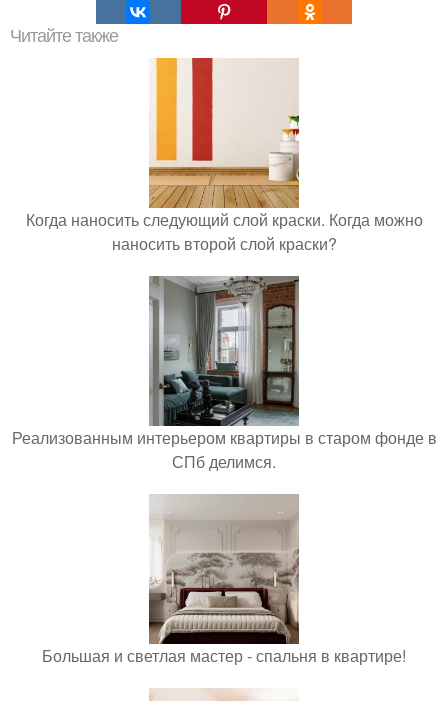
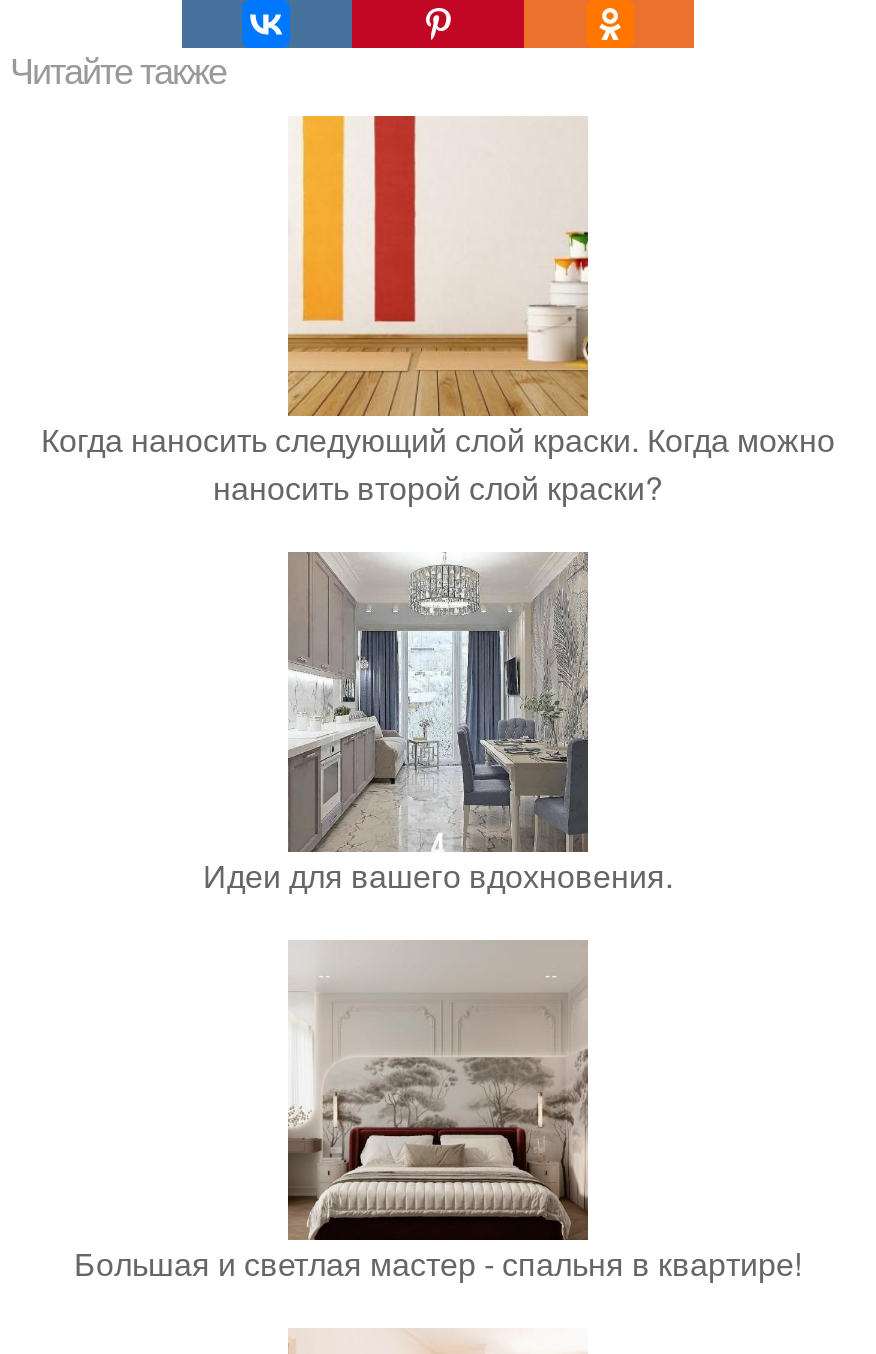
[11,275,436,473] [image] | Реализованным интерьером квартиры в старом фонде в | СПб делимся. -> [203,552,673,898] [image] | Идеи для вашего вдохновения.

